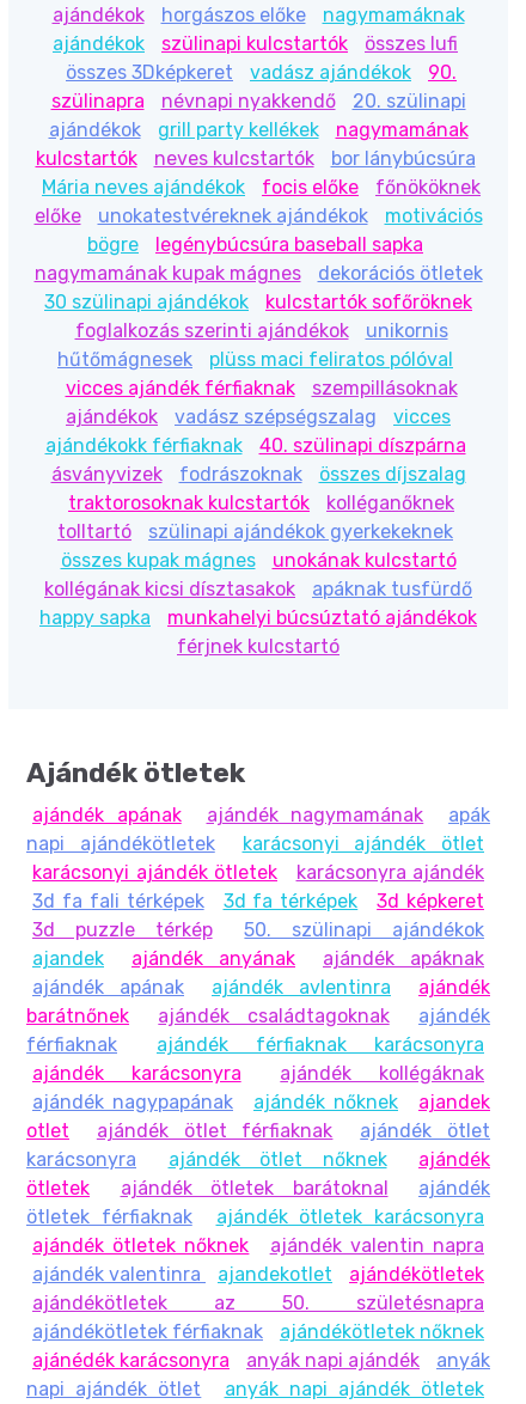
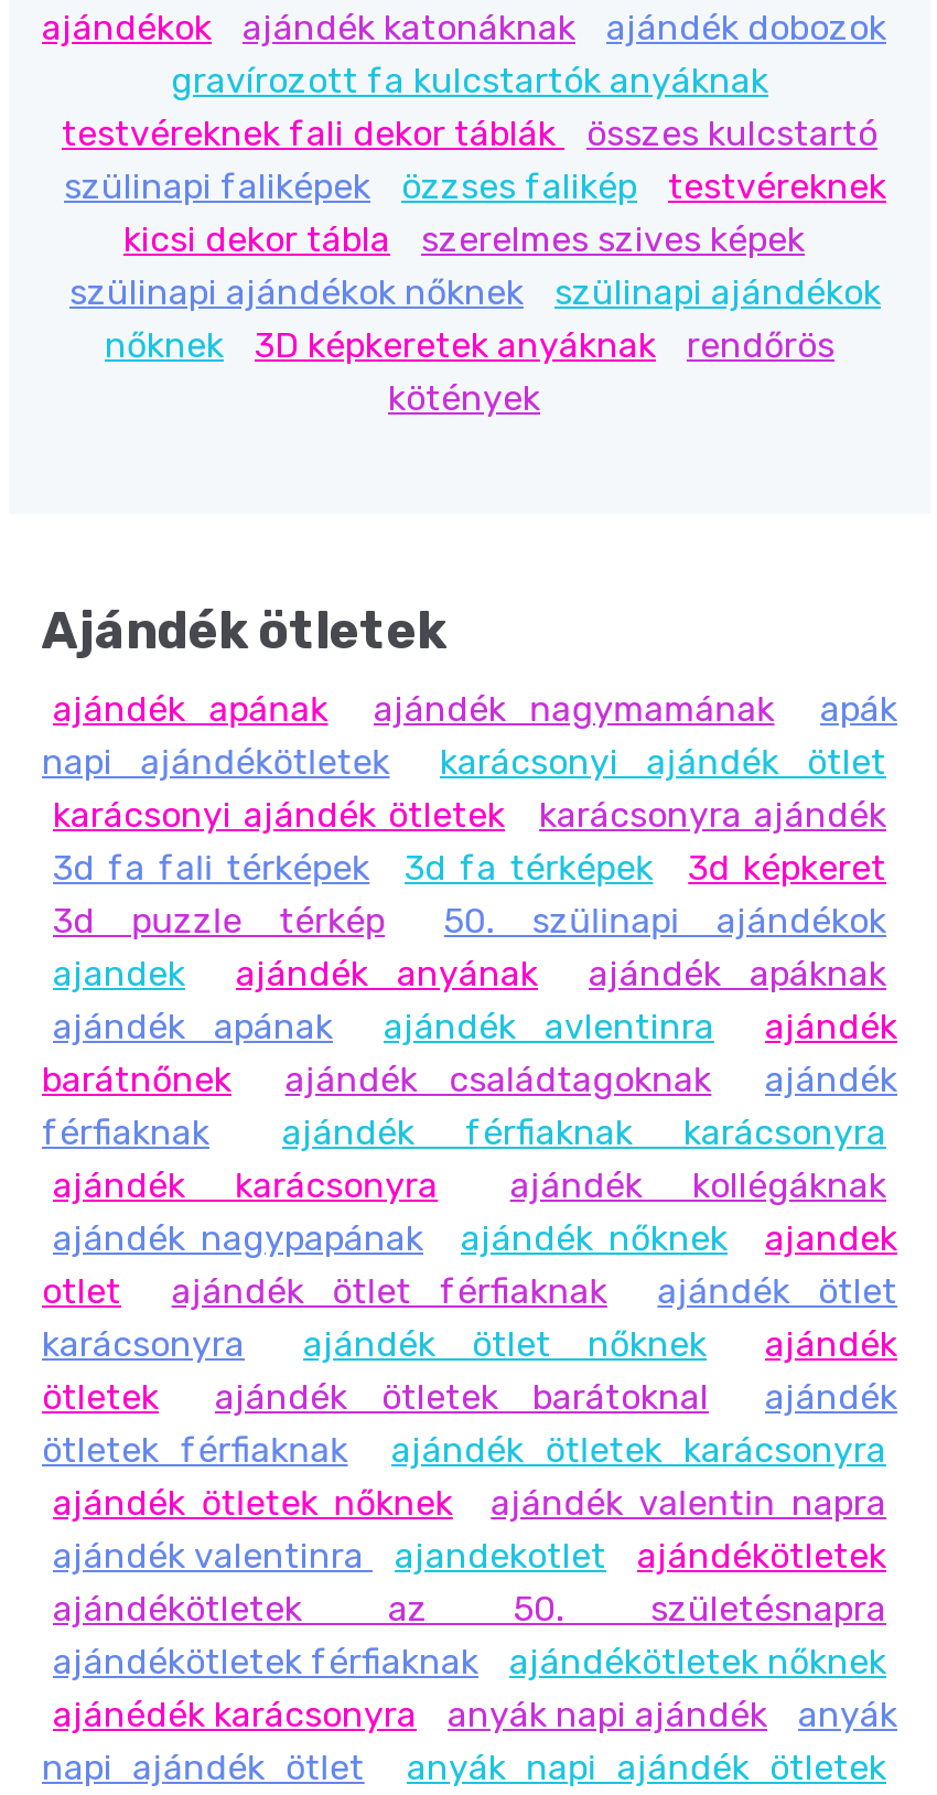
[34,4,482,658] horgászos előke | nagymamáknak | ajándékok | szülinapi kulcstartók | összes lufi | összes 3Dképkeret | vadász ajándékok | 90. | szülinapra | névnapi nyakkendő | 20. szülinapi | ajándékok | grill party kellékek | nagymamának | kulcstartók | neves kulcstartók | bor lánybúcsúra | Mária neves ajándékok | focis előke | főnököknek | előke | unokatestvéreknek ajándékok | motivációs | bögre | legénybúcsúra baseball sapka | nagymamának kupak mágnes | dekorációs ötletek | 30 szülinapi ajándékok | kulcstartók sofőröknek | foglalkozás szerinti ajándékok | unikornis | hűtőmágnesek | plüss maci feliratos pólóval | vicces ajándék férfiaknak | szempillásoknak | ajándékok | vadász szépségszalag | vicces | ajándékokk férfiaknak | 40. szülinapi díszpárna | ásványvizek | fodrászoknak | összes díjszalag | traktorosoknak kulcstartók | kolléganőknek | tolltartó | szülinapi ajándékok gyerkekeknek | összes kupak mágnes | unokának kulcstartó | kollégának kicsi dísztasakok | apáknak tusfürdő | happy sapka | munkahelyi búcsúztató ajándékok | férjnek kulcstartó -> [62,7,886,419] ajándék katonáknak | ajándék dobozok | gravírozott fa kulcstartók anyáknak | testvéreknek fali dekor táblák összes kulcstartó | szülinapi faliképek | özzses falikép | testvéreknek | kicsi dekor tábla | szerelmes szives képek | szülinapi ajándékok nőknek | szülinapi ajándékok | nőknek | 3D képkeretek anyáknak | rendőrös | kötények

